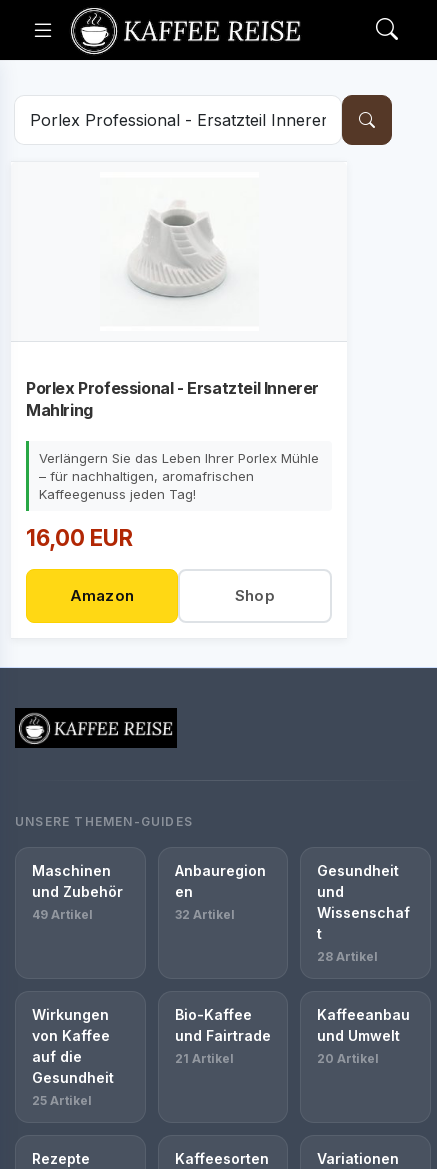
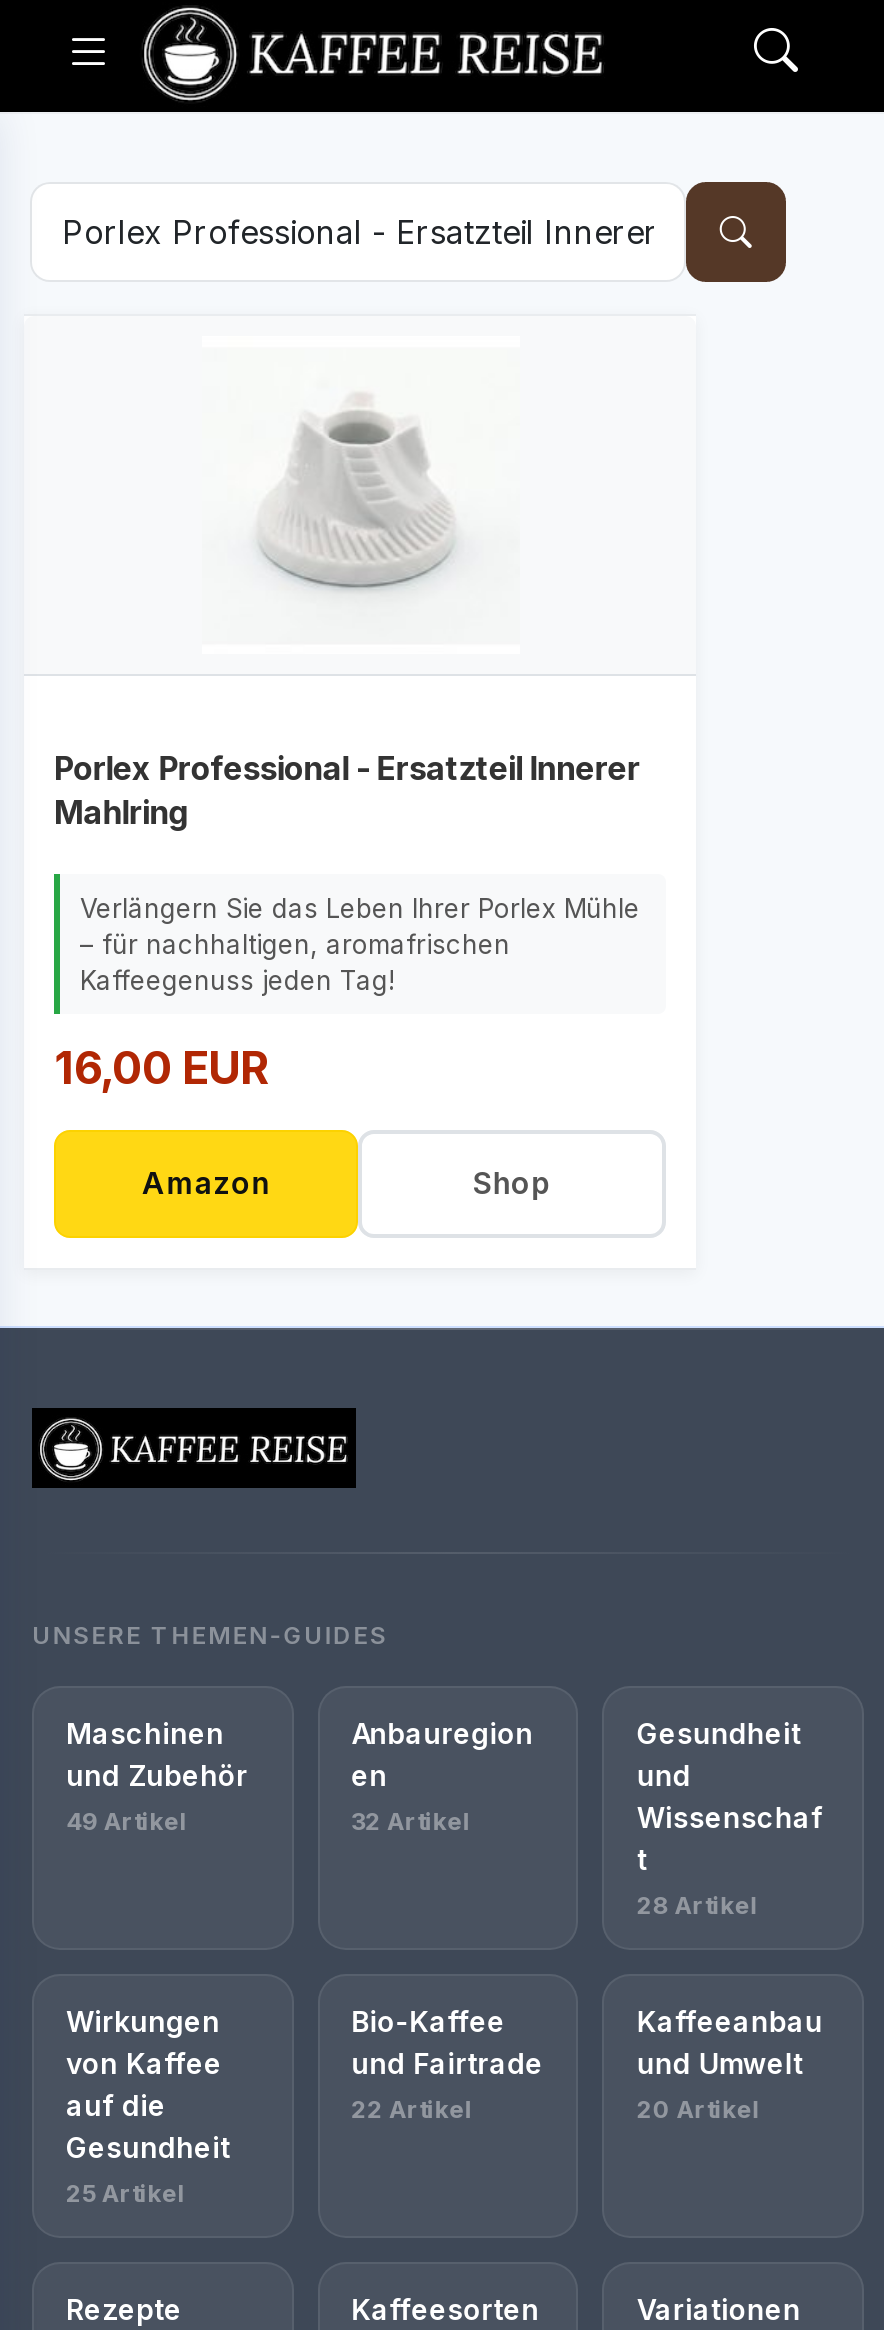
[175,1051,234,1066] 21 Artikel -> [351,2094,473,2124] 22 Artikel

